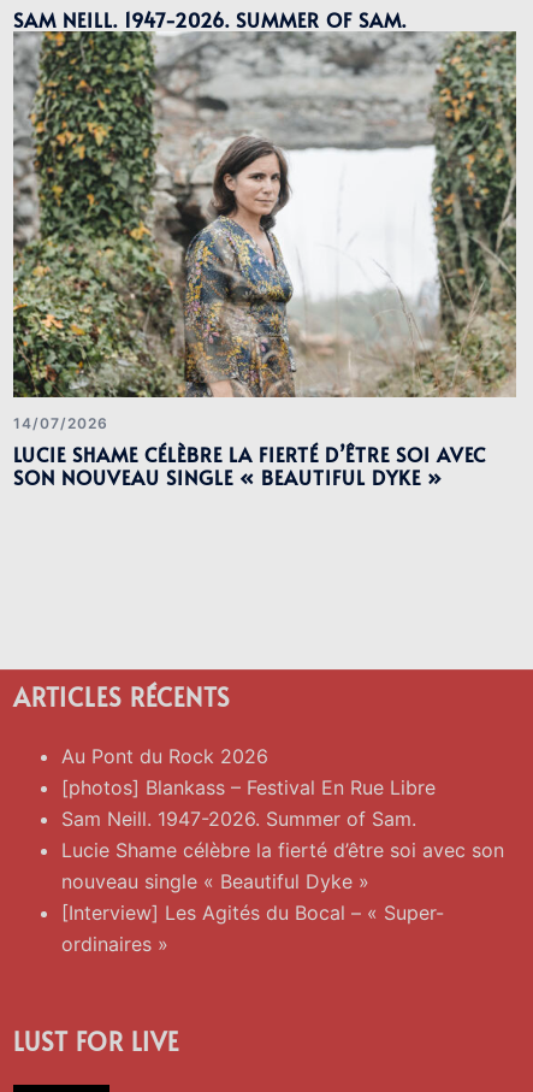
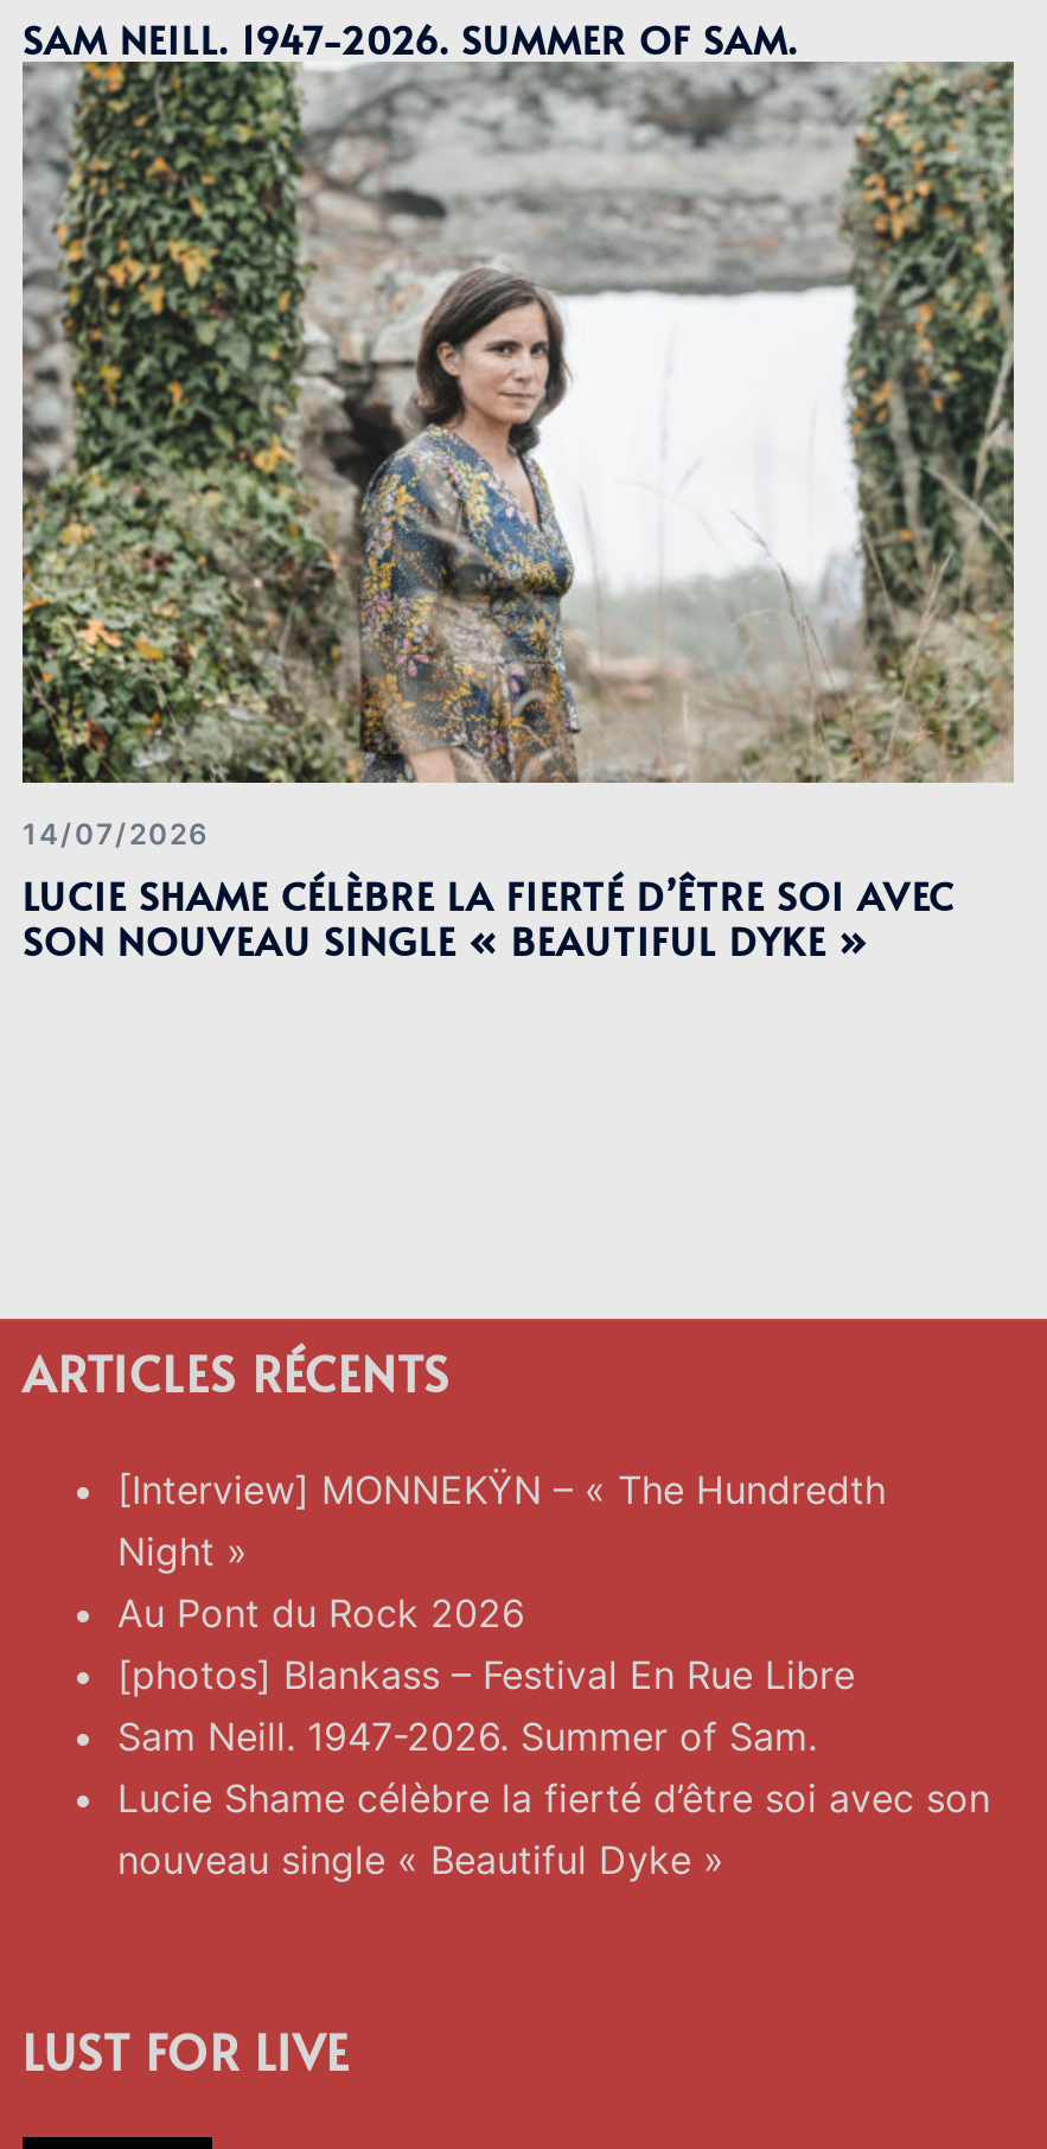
none -> [117,1466,886,1575] [Interview] MONNEKŸN – « The Hundredth | Night »
moved [61,744,504,894] -> [117,1590,990,1884]: Au Pont du Rock 2026 | [photos] Blankass – Festival En Rue Libre | Sam Neill. 1947-2026. Summer of Sam. | Lucie Shame célèbre la fierté d’être soi avec son | nouveau single « Beautiful Dyke »
[61,901,444,956] [Interview] Les Agités du Bocal – « Super- | ordinaires » -> none

